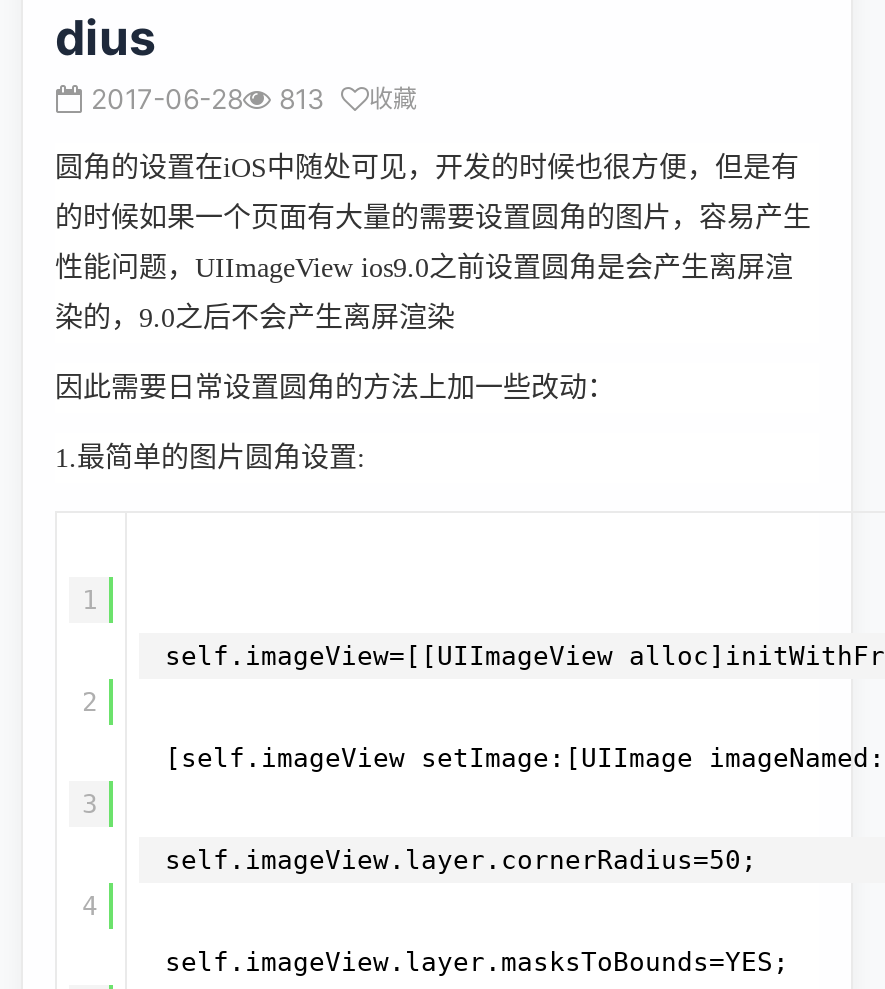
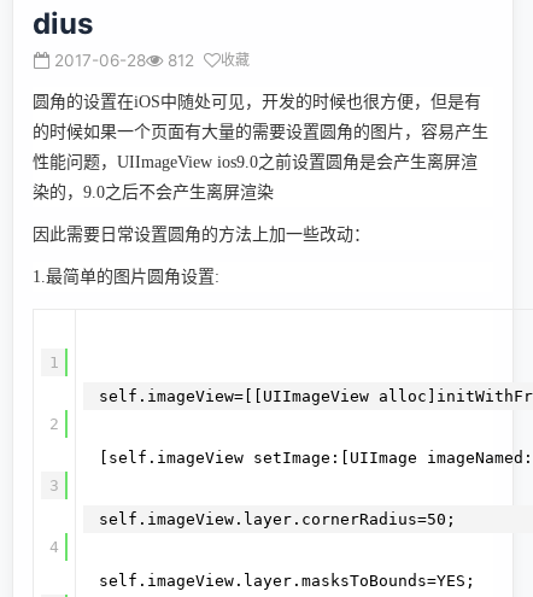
[83,83,417,115] 2017-06-28 813 收藏 -> [49,51,250,70] 2017-06-28 812 收藏

